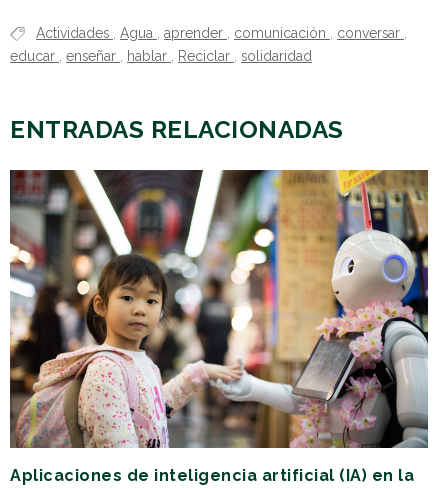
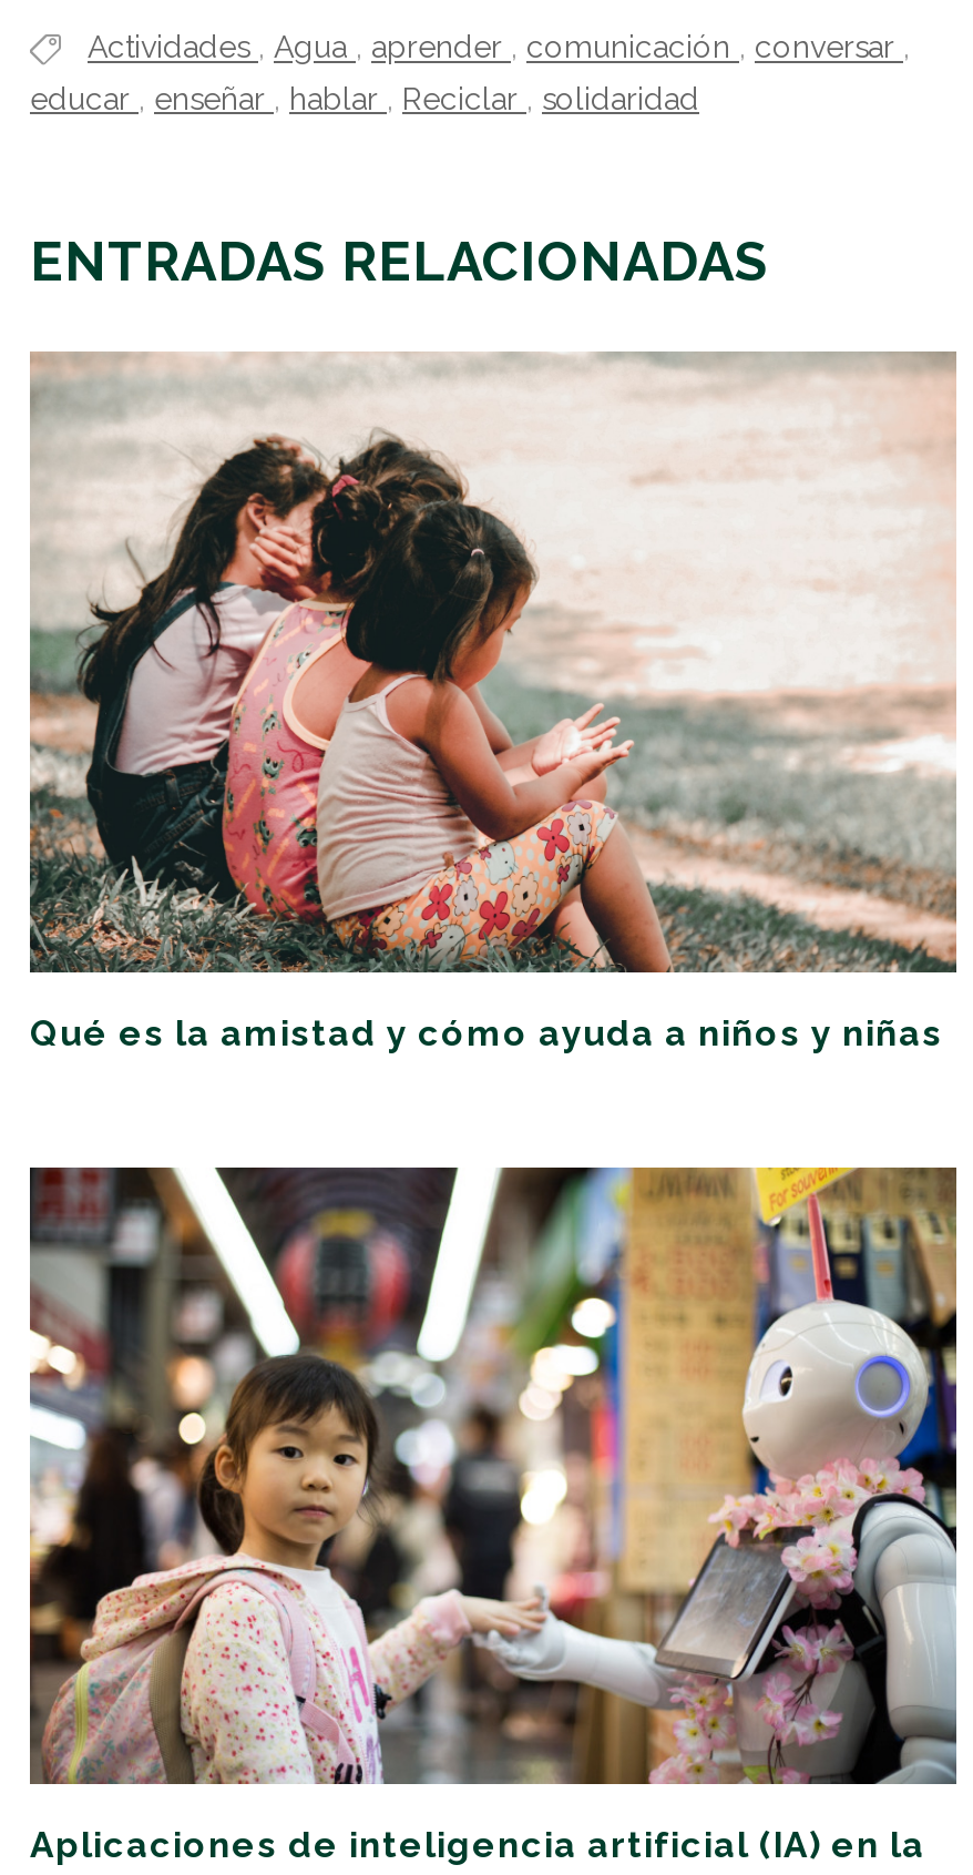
none -> [28,351,959,1053] [image] | Qué es la amistad y cómo ayuda a niños y niñas

